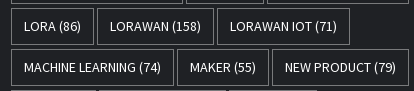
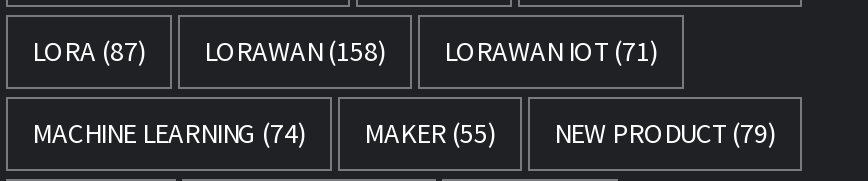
[24,17,337,35] LORA (86) LORAWAN (158) LORAWAN IOT (71) -> [32,33,658,69] LORA (87) LORAWAN (158) LORAWAN IOT (71)

